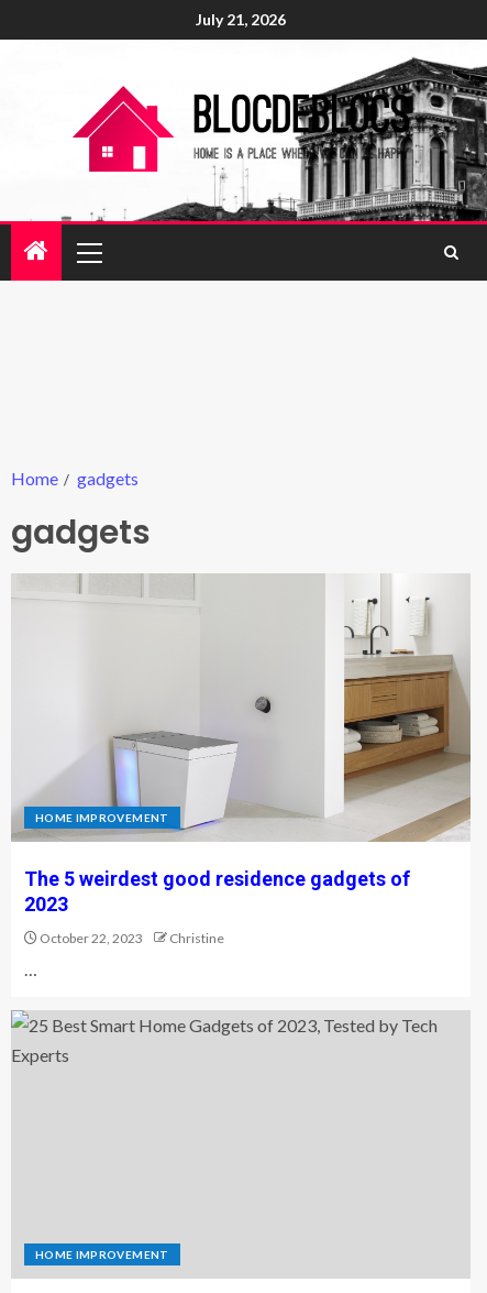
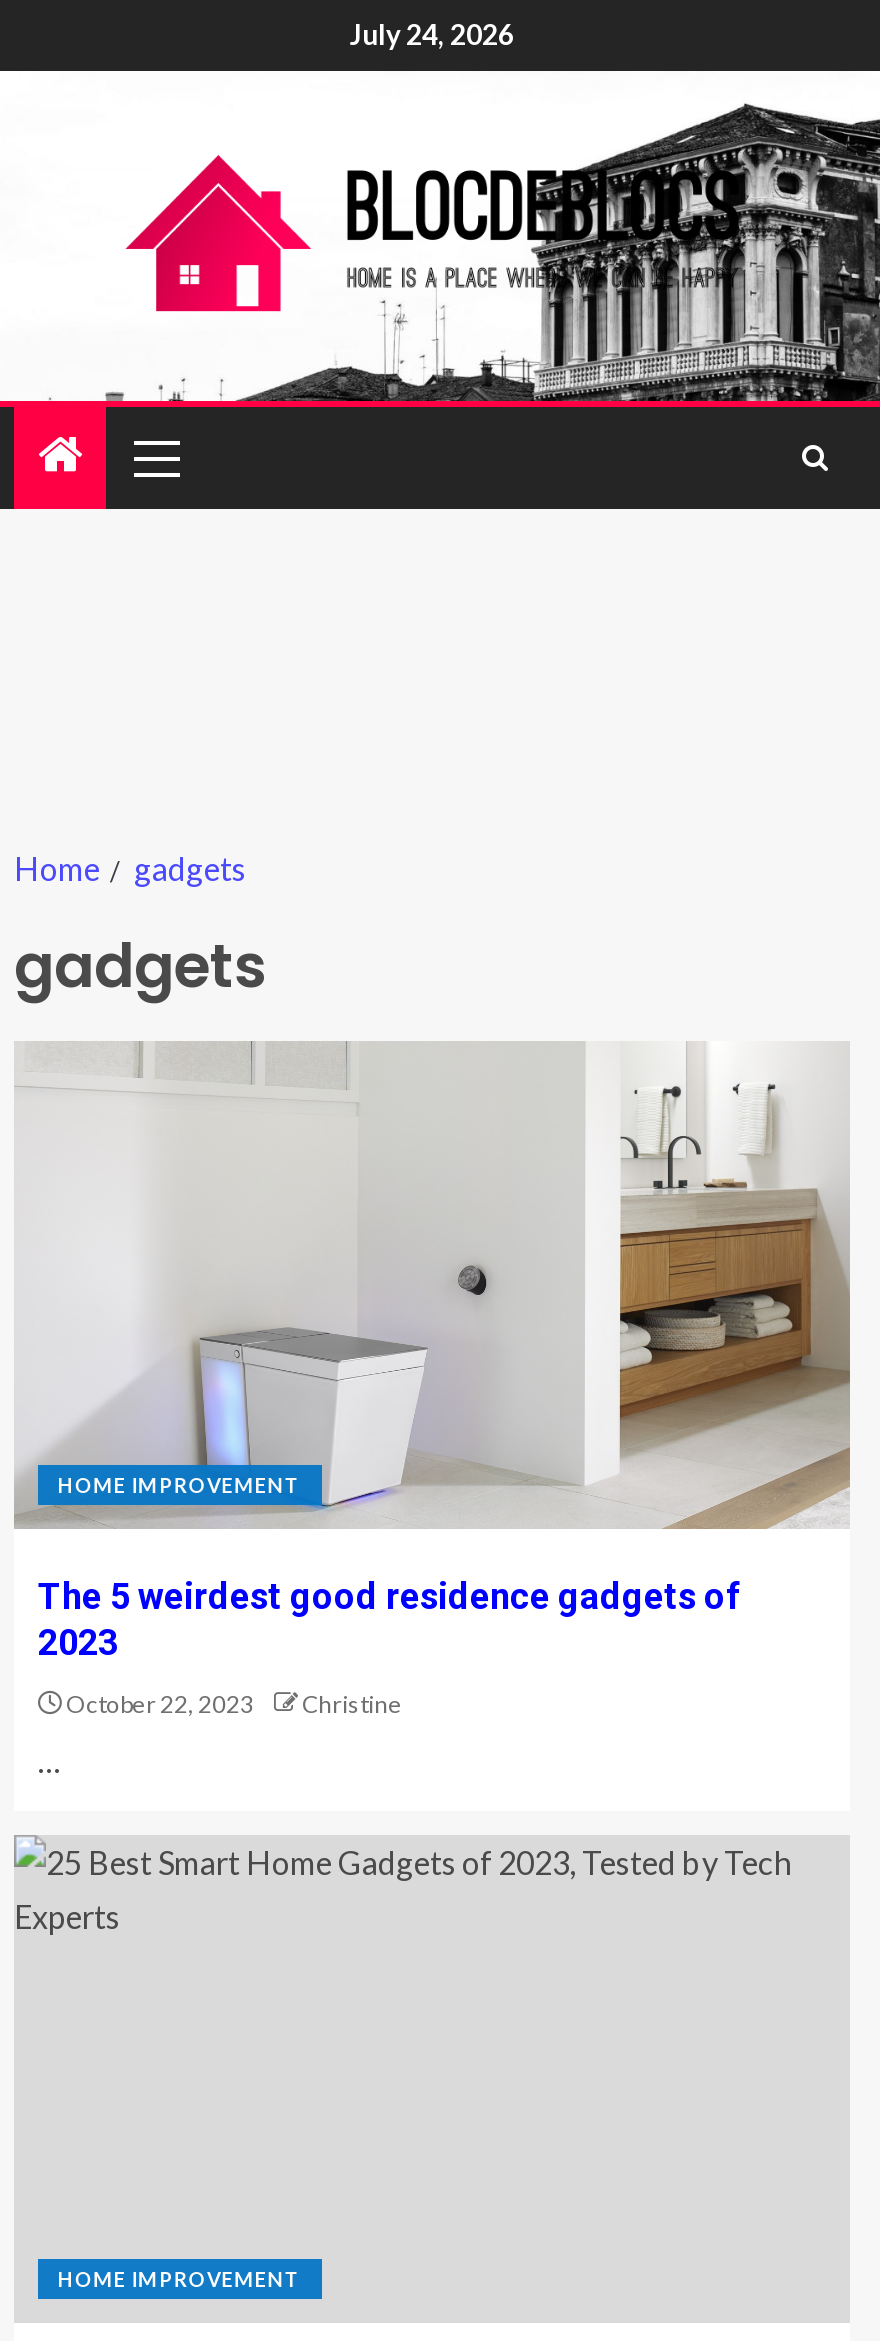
[196,10,286,29] July 21, 2026 -> [350,17,514,51] July 24, 2026

